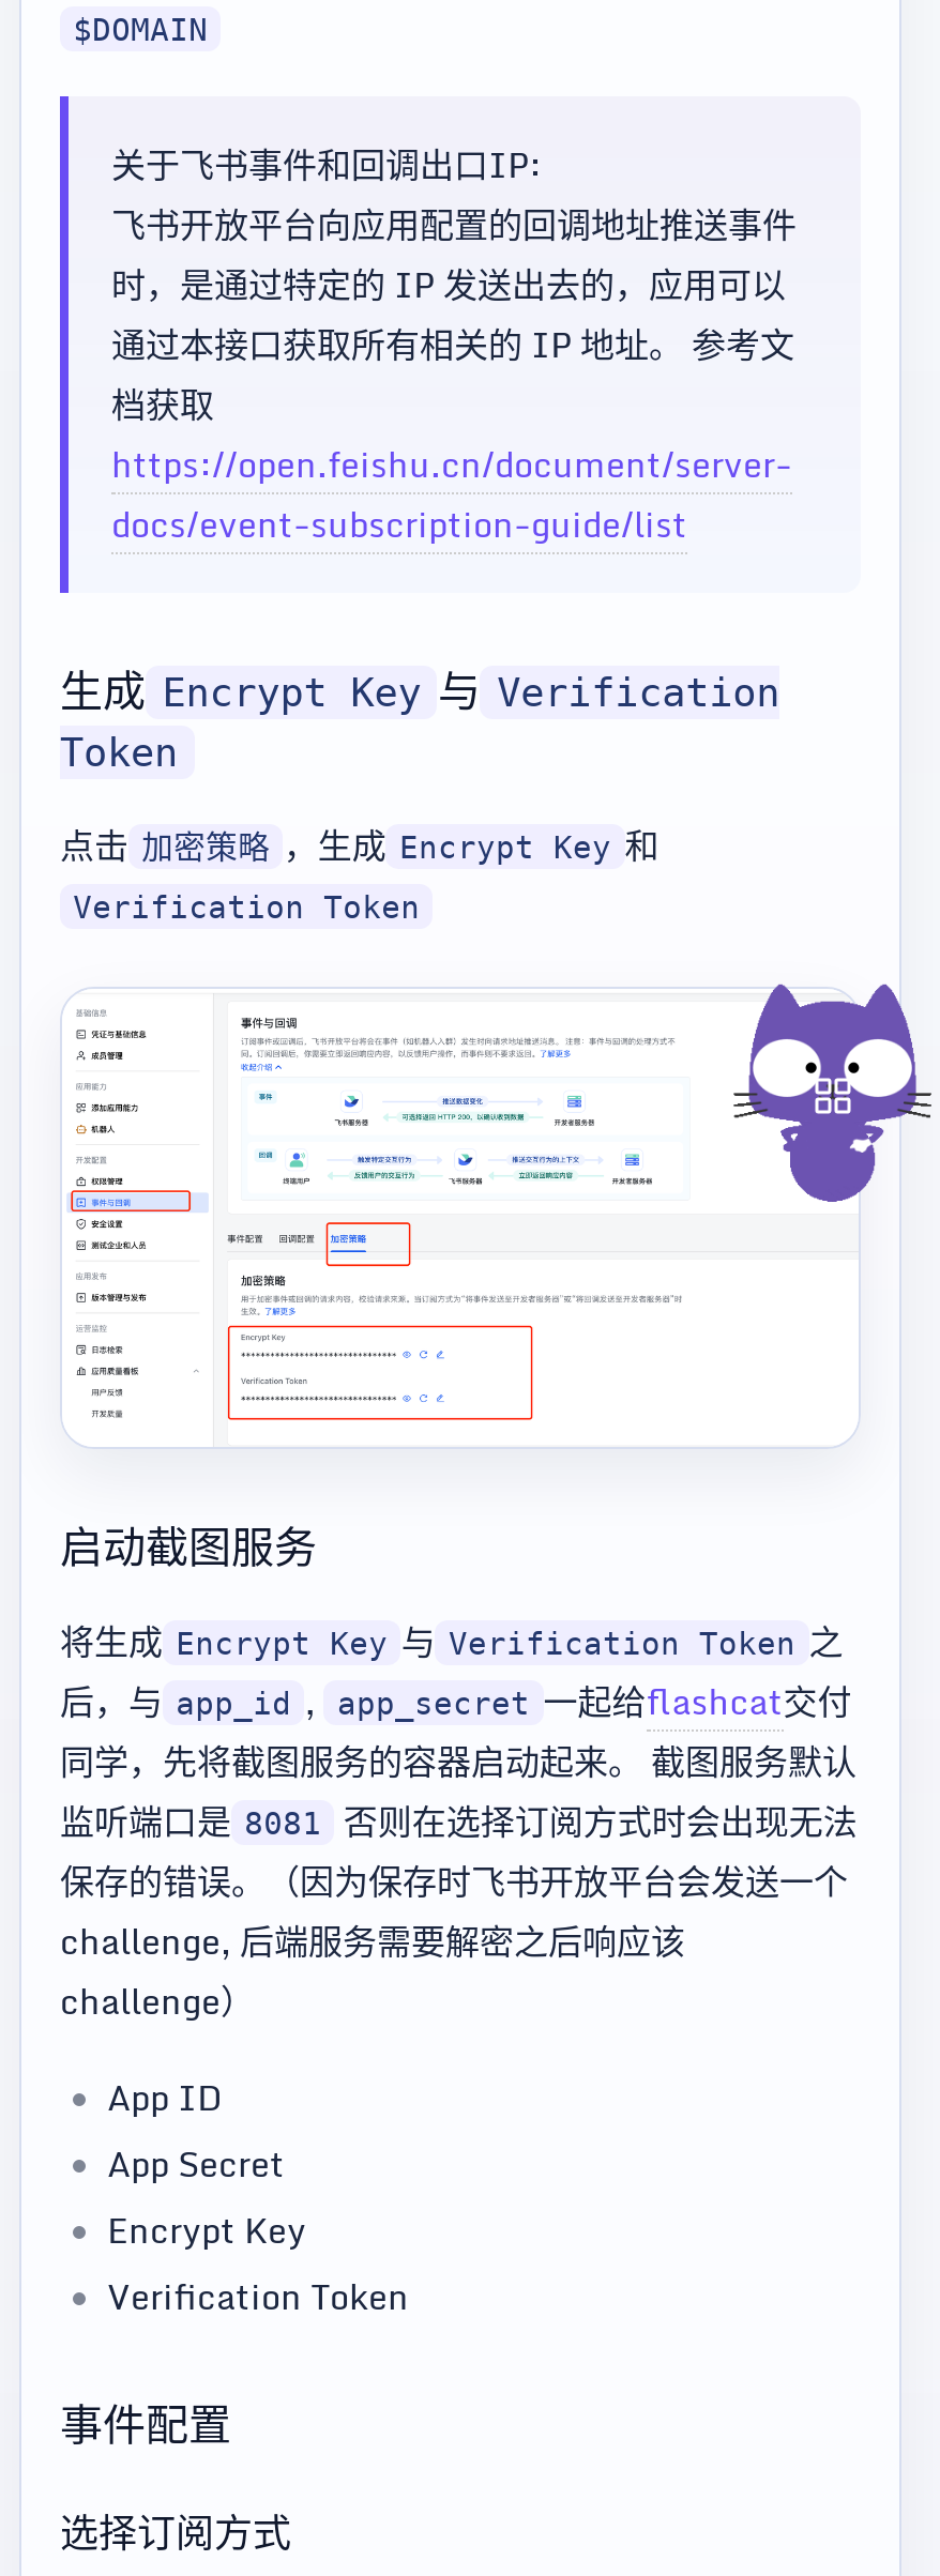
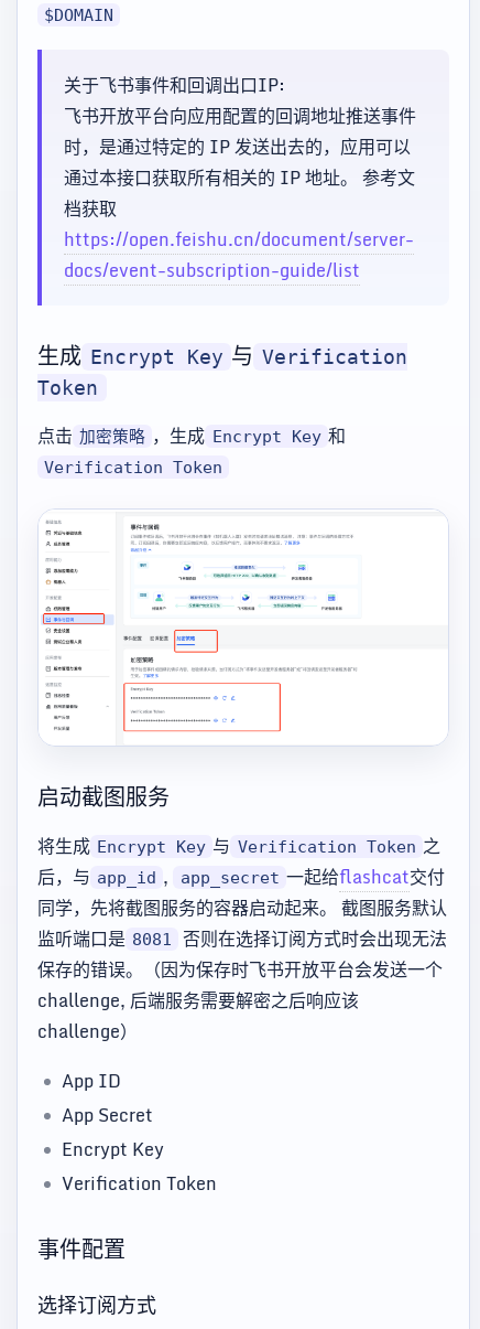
[732,982,934,1205] [image] -> none

